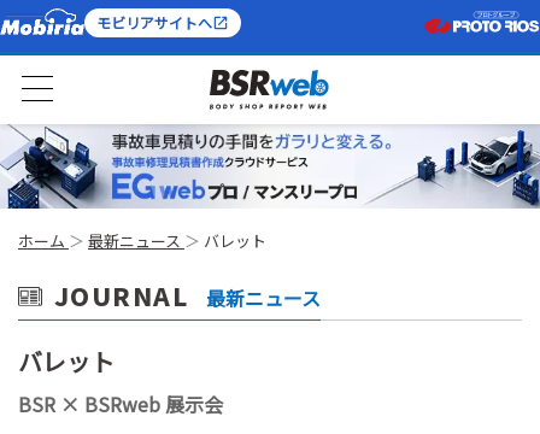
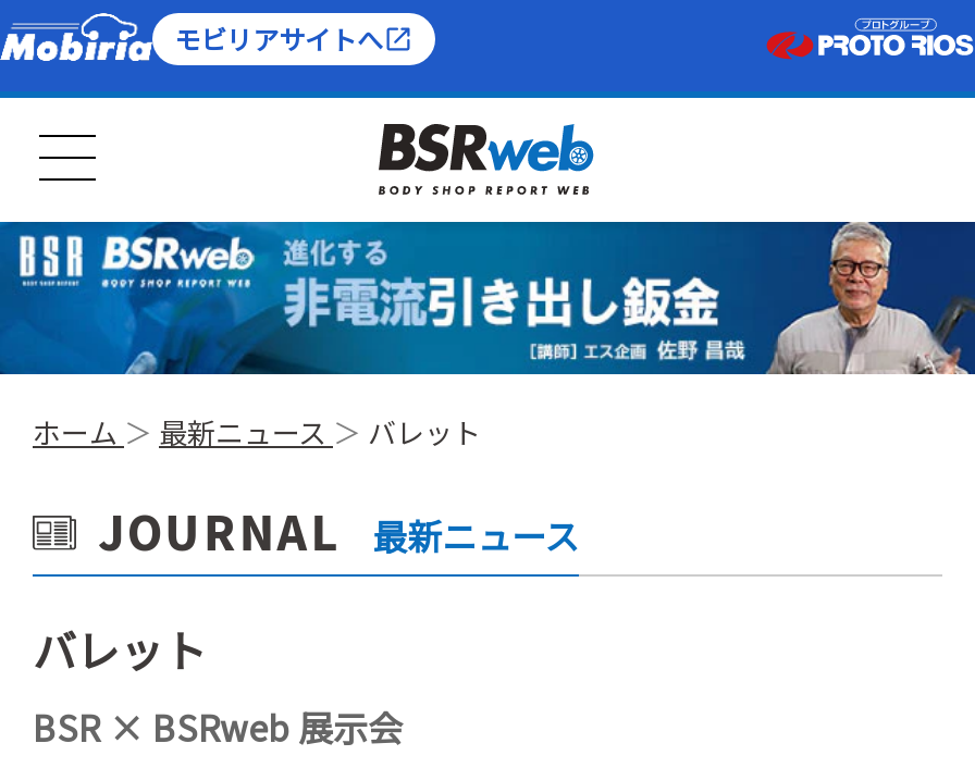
[4,124,536,209] [image] -> [7,220,968,376] [image]

